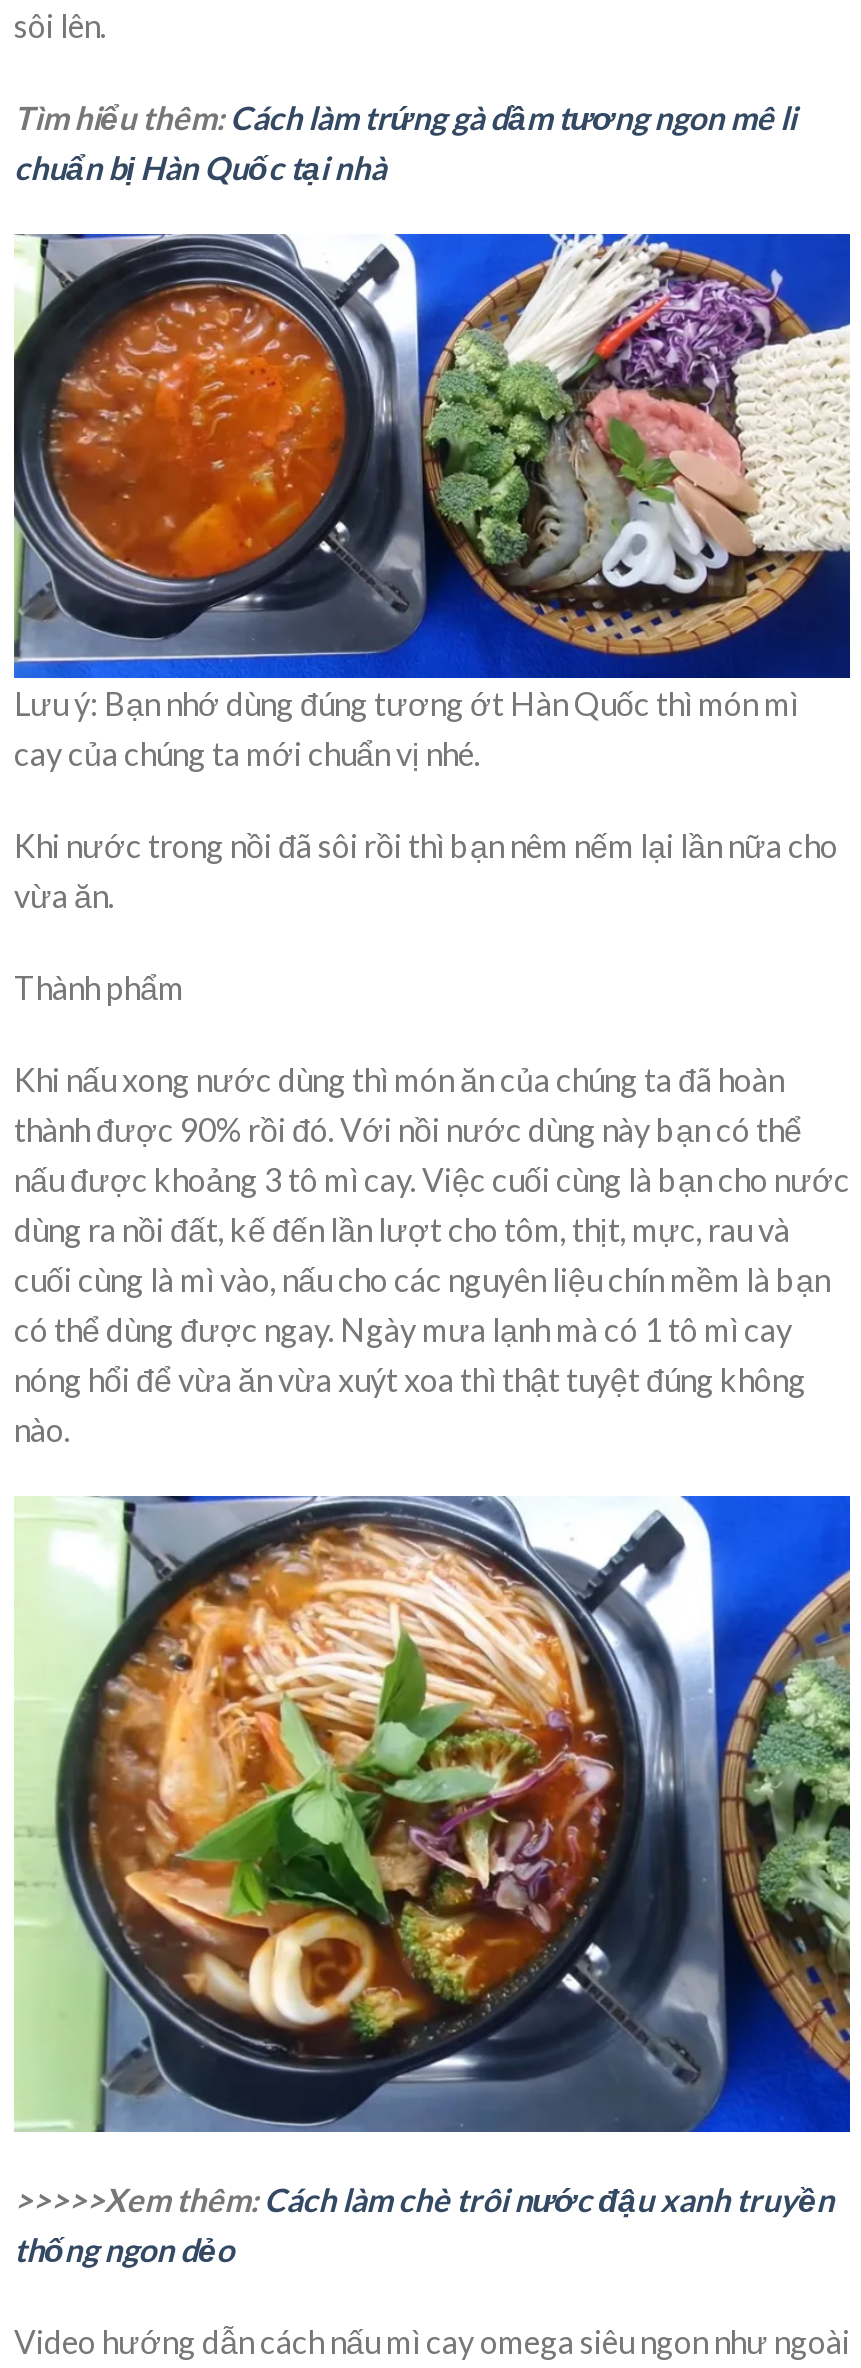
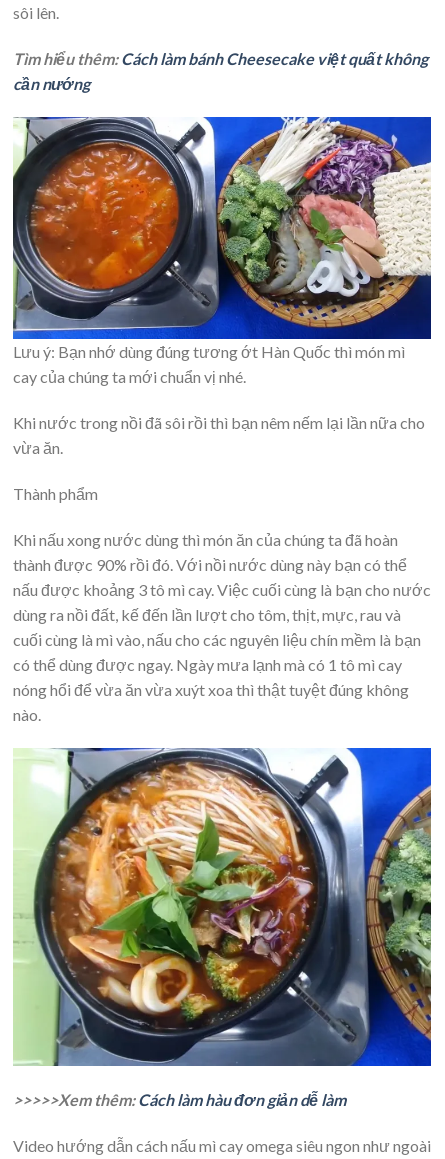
[14,98,796,186] Tìm hiểu thêm: Cách làm trứng gà dầm tương ngon mê li | chuẩn bị Hàn Quốc tại nhà -> [13,49,428,93] Tìm hiểu thêm: Cách làm bánh Cheesecake việt quất không | cần nướng
[14,2180,834,2268] >>>>>Xem thêm: Cách làm chè trôi nước đậu xanh truyền | thống ngon dẻo -> [13,1090,346,1109] >>>>>Xem thêm: Cách làm hàu đơn giản dễ làm

